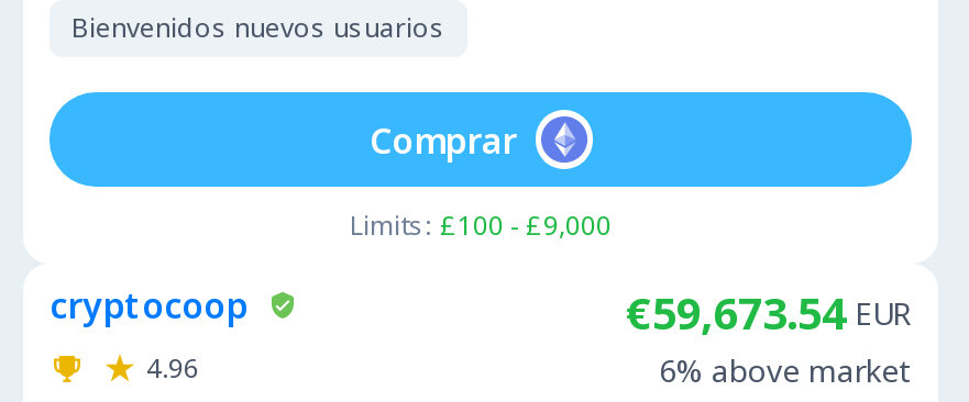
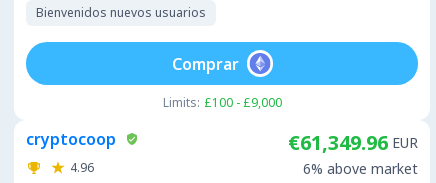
[626,283,912,343] €59,673.54 EUR -> [288,129,418,156] €61,349.96 EUR

